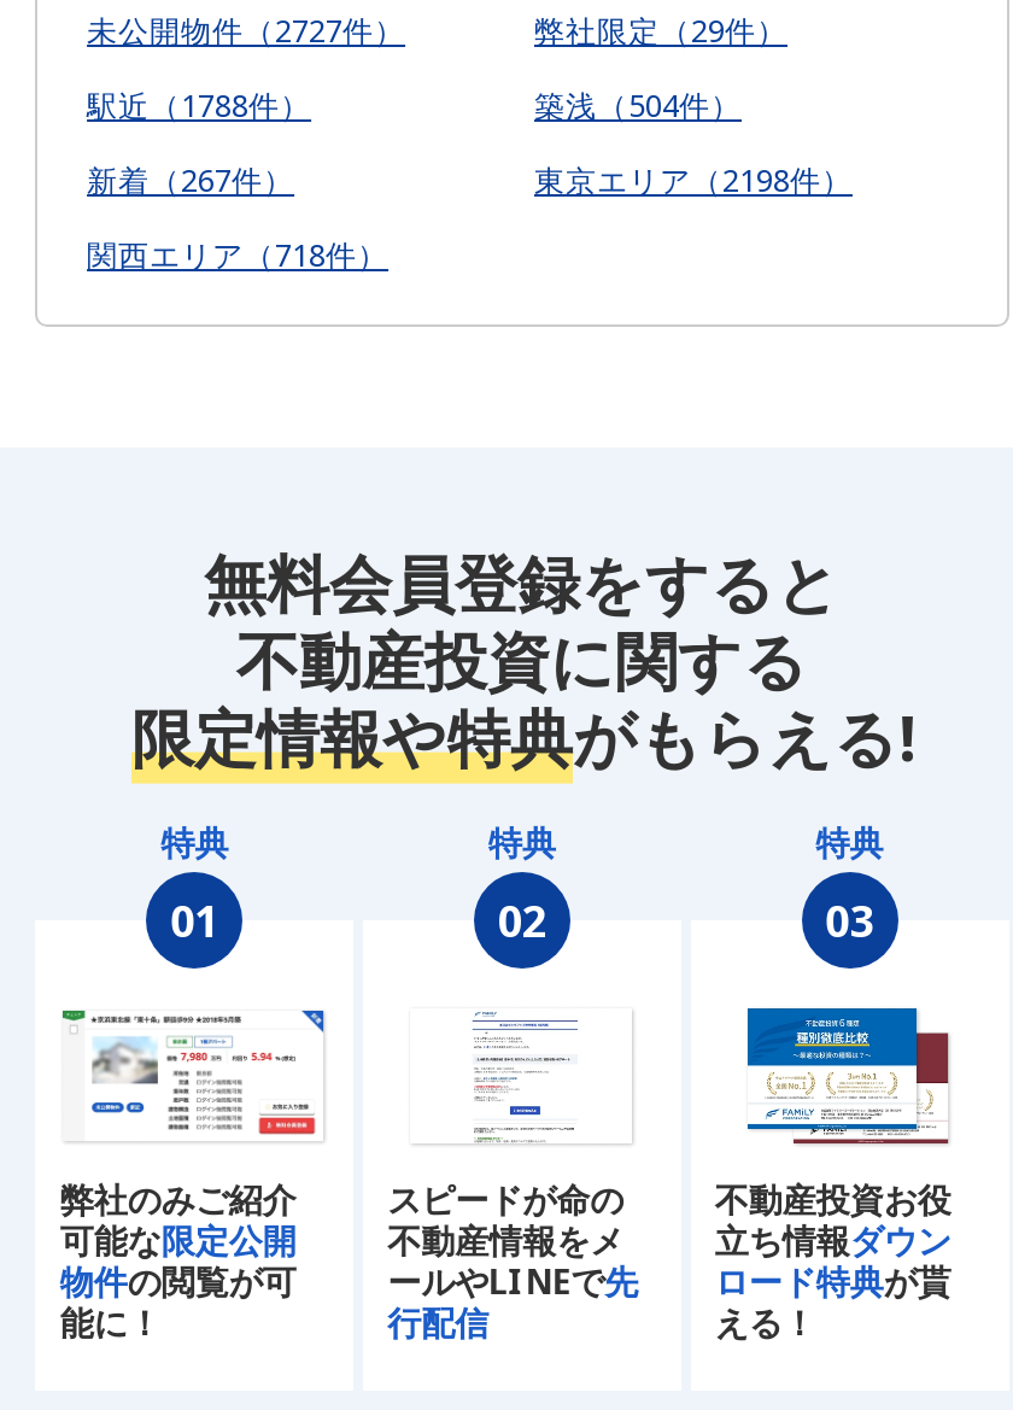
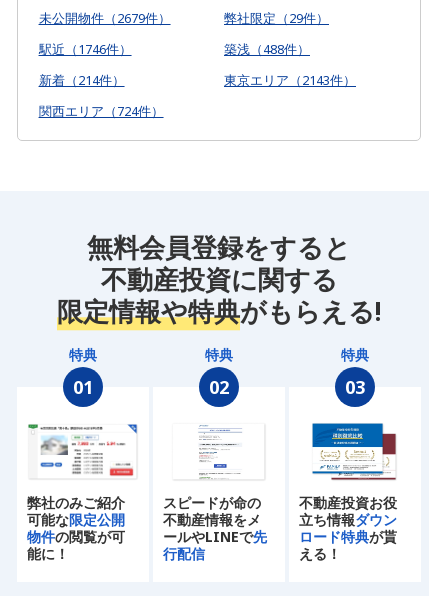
[87,11,405,52] 未公開物件（2727件） -> [38,10,170,27] 未公開物件（2679件）
[87,86,311,127] 駅近（1788件） -> [38,41,131,58] 駅近（1746件）
[534,86,742,127] 築浅（504件） -> [224,41,310,58] 築浅（488件）
[87,160,294,201] 新着（267件） -> [38,72,124,89] 新着（214件）
[534,160,853,201] 東京エリア（2198件） -> [224,72,356,89] 東京エリア（2143件）
[87,235,388,276] 関西エリア（718件） -> [38,103,163,120] 関西エリア（724件）

